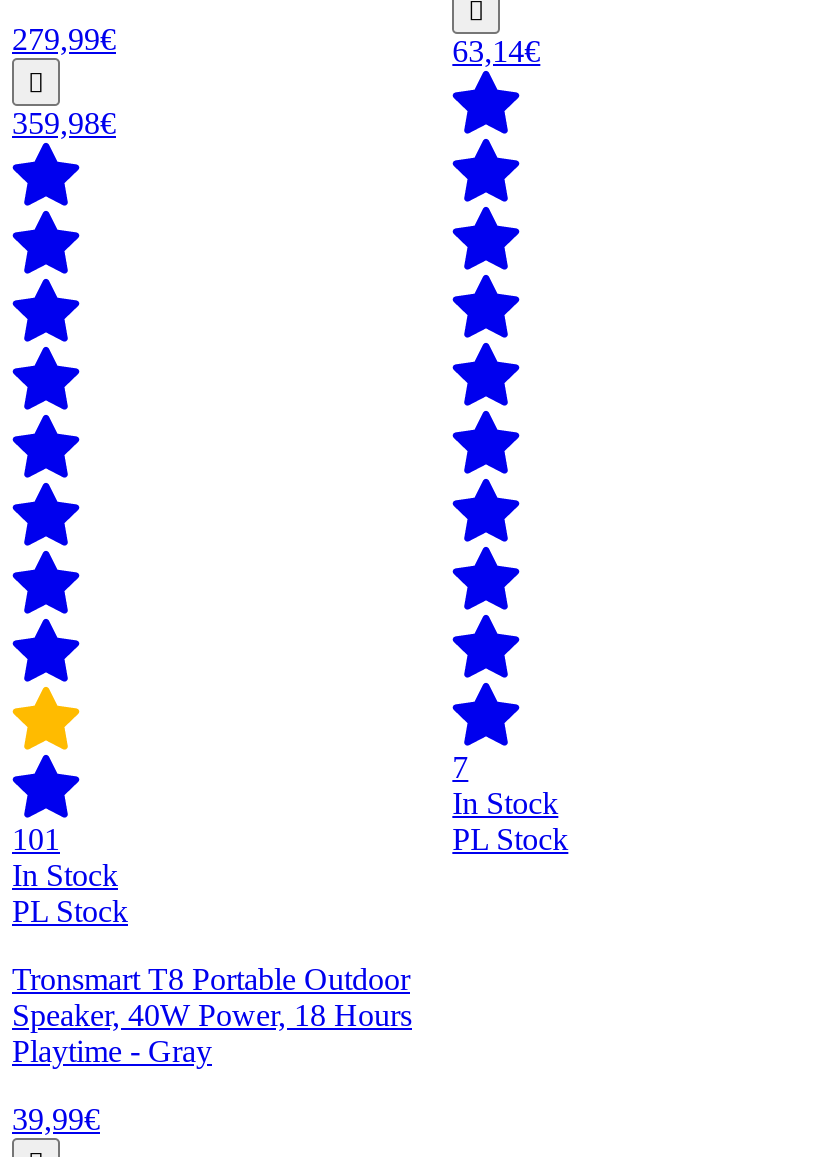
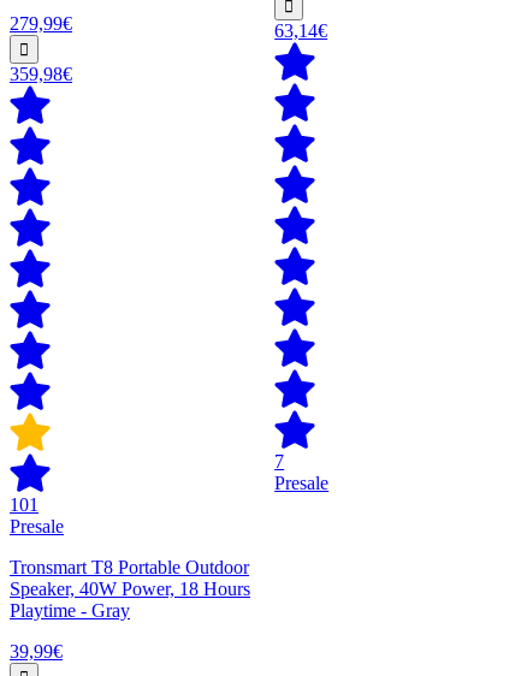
[452,787,568,857] In Stock | PL Stock -> [275,473,329,494] Presale
[12,859,128,929] In Stock | PL Stock -> [10,517,64,537] Presale

